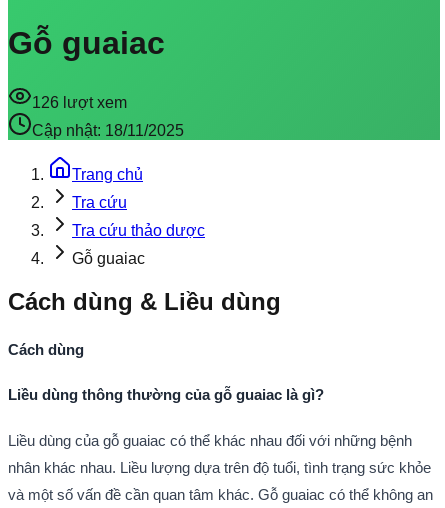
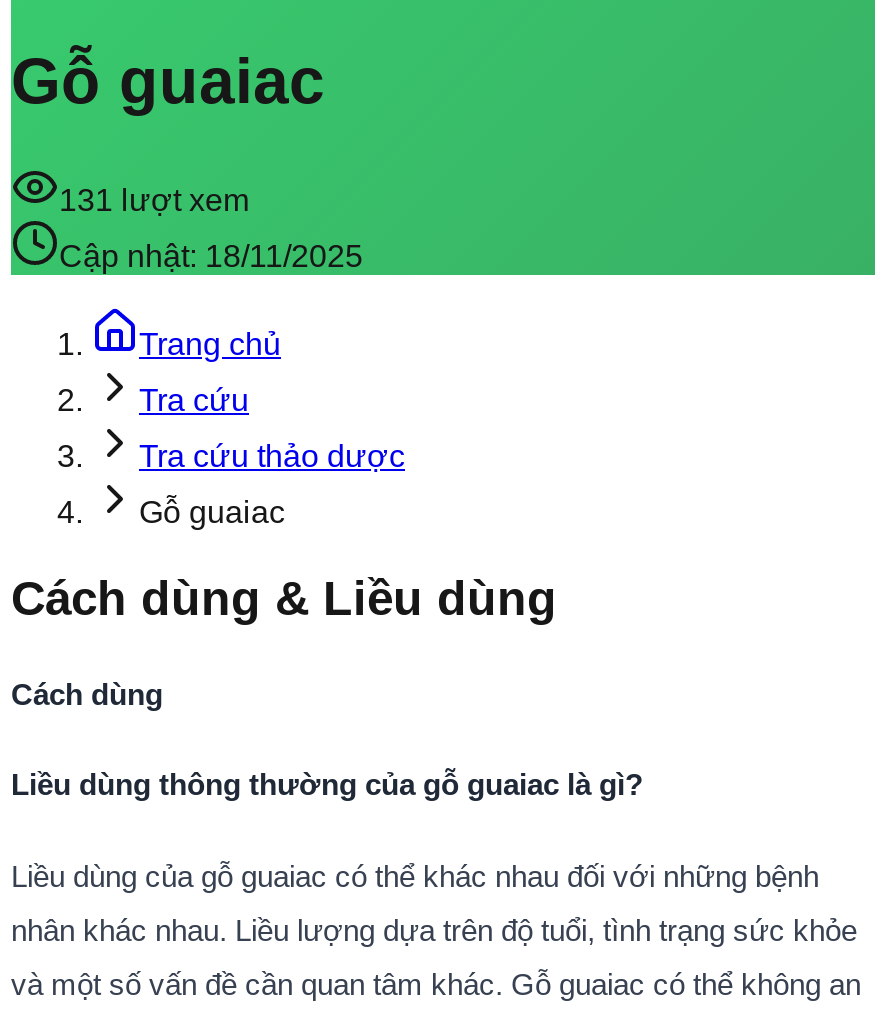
[32,94,127,111] 126 lượt xem -> [59,183,249,217] 131 lượt xem

